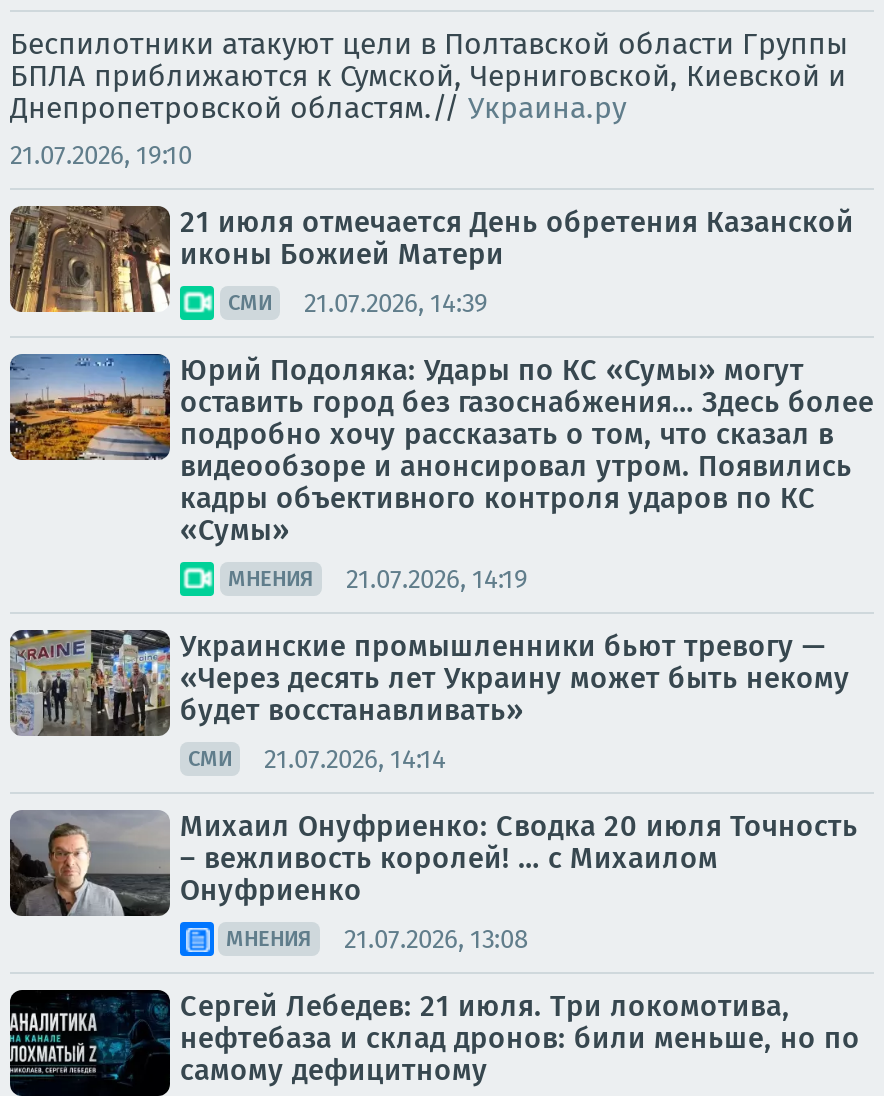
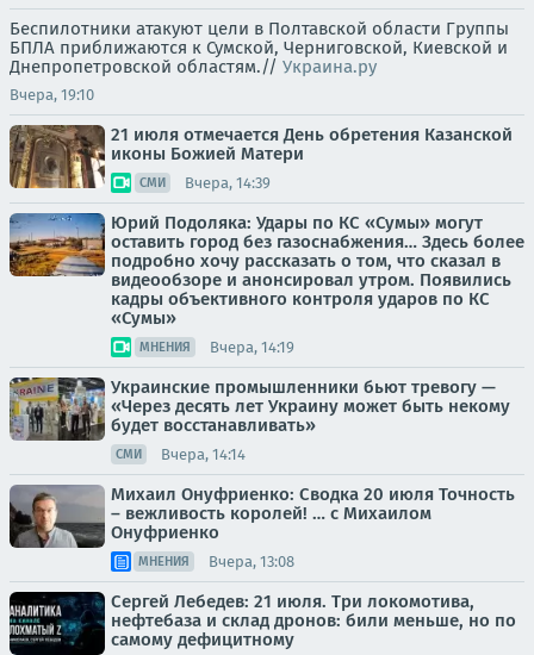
[10,140,192,170] 21.07.2026, 19:10 -> [10,86,94,104] Вчера, 19:10
[228,287,488,317] СМИ 21.07.2026, 14:39 -> [139,173,271,191] СМИ Вчера, 14:39
[228,563,528,593] МНЕНИЯ 21.07.2026, 14:19 -> [139,338,294,355] МНЕНИЯ Вчера, 14:19
[188,743,446,773] СМИ 21.07.2026, 14:14 -> [116,445,246,463] СМИ Вчера, 14:14
[226,923,528,953] МНЕНИЯ 21.07.2026, 13:08 -> [138,552,294,570] МНЕНИЯ Вчера, 13:08

